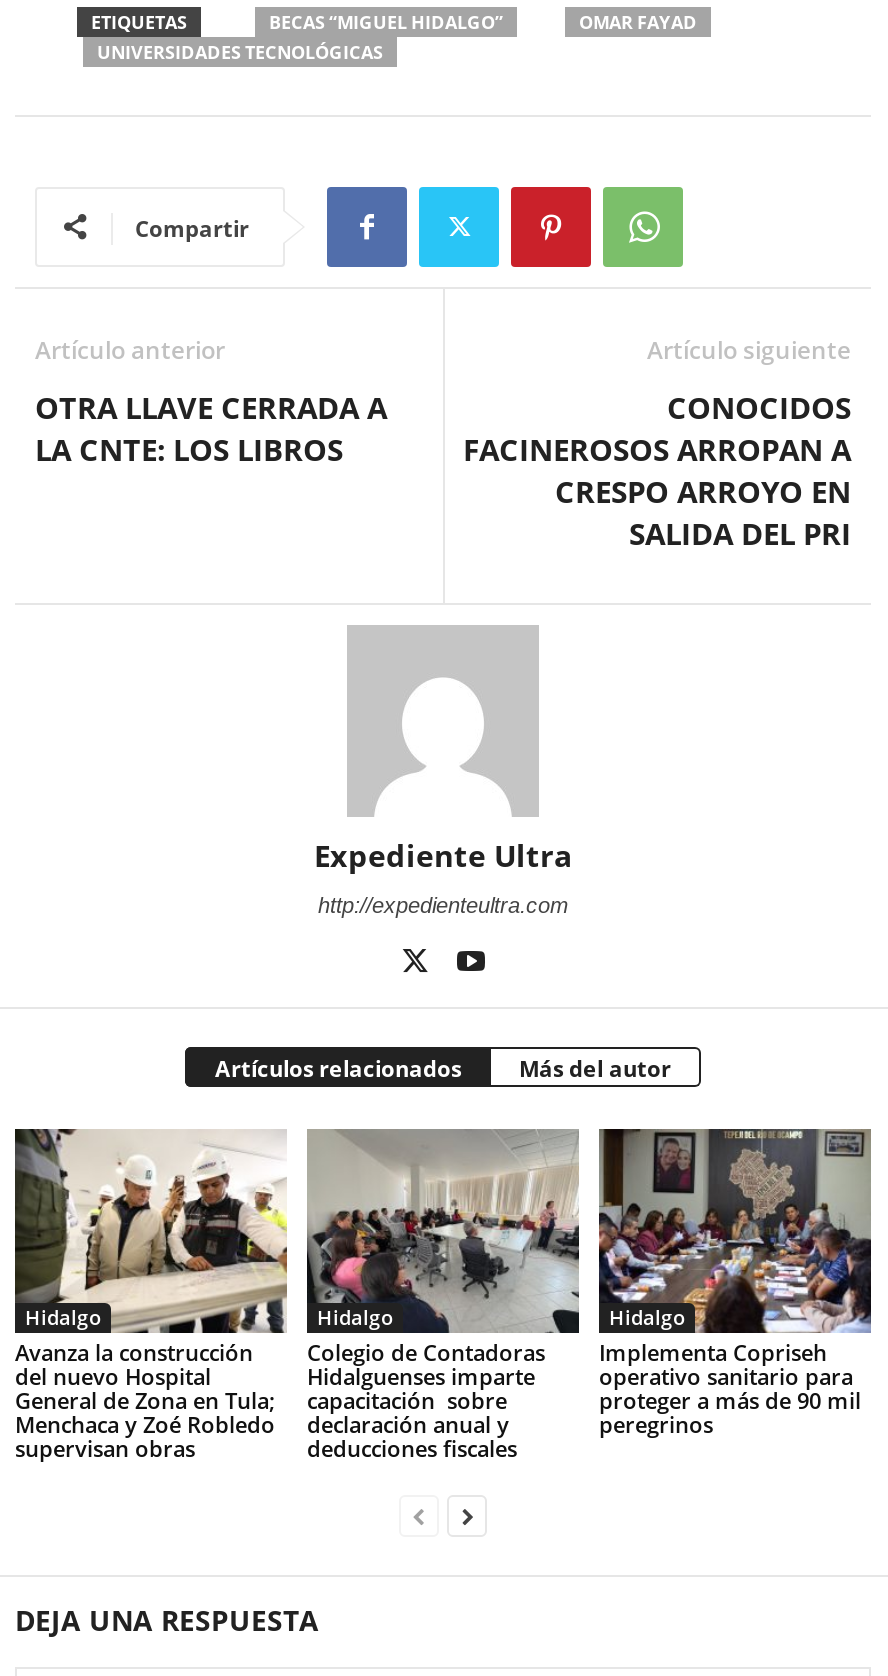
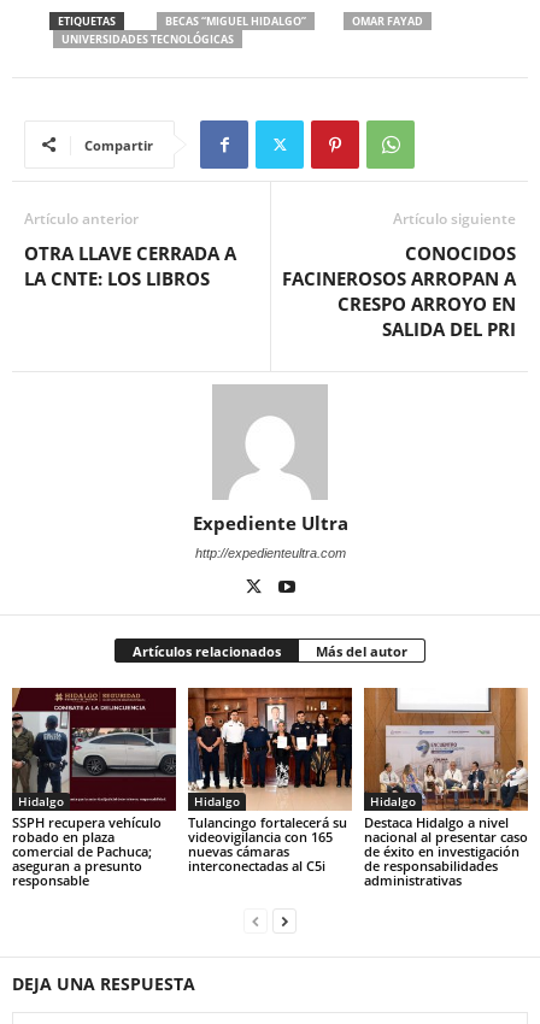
[13,1127,289,1462] [image] | Avanza la construcción | del nuevo Hospital | General de Zona en Tula; | Menchaca y Zoé Robledo | supervisan obras -> [11,687,177,889] [image] | SSPH recupera vehículo | robado en plaza | comercial de Pachuca; | aseguran a presunto | responsable
[305,1127,581,1462] [image] | Colegio de Contadoras | Hidalguenses imparte | capacitación sobre | declaración anual y | deducciones fiscales -> [188,687,353,874] [image] | Tulancingo fortalecerá su | videovigilancia con 165 | nuevas cámaras | interconectadas al C5i
[597,1127,873,1438] [image] | Implementa Copriseh | operativo sanitario para | proteger a más de 90 mil | peregrinos -> [363,687,529,889] [image] | Destaca Hidalgo a nivel | nacional al presentar caso | de éxito en investigación | de responsabilidades | administrativas

